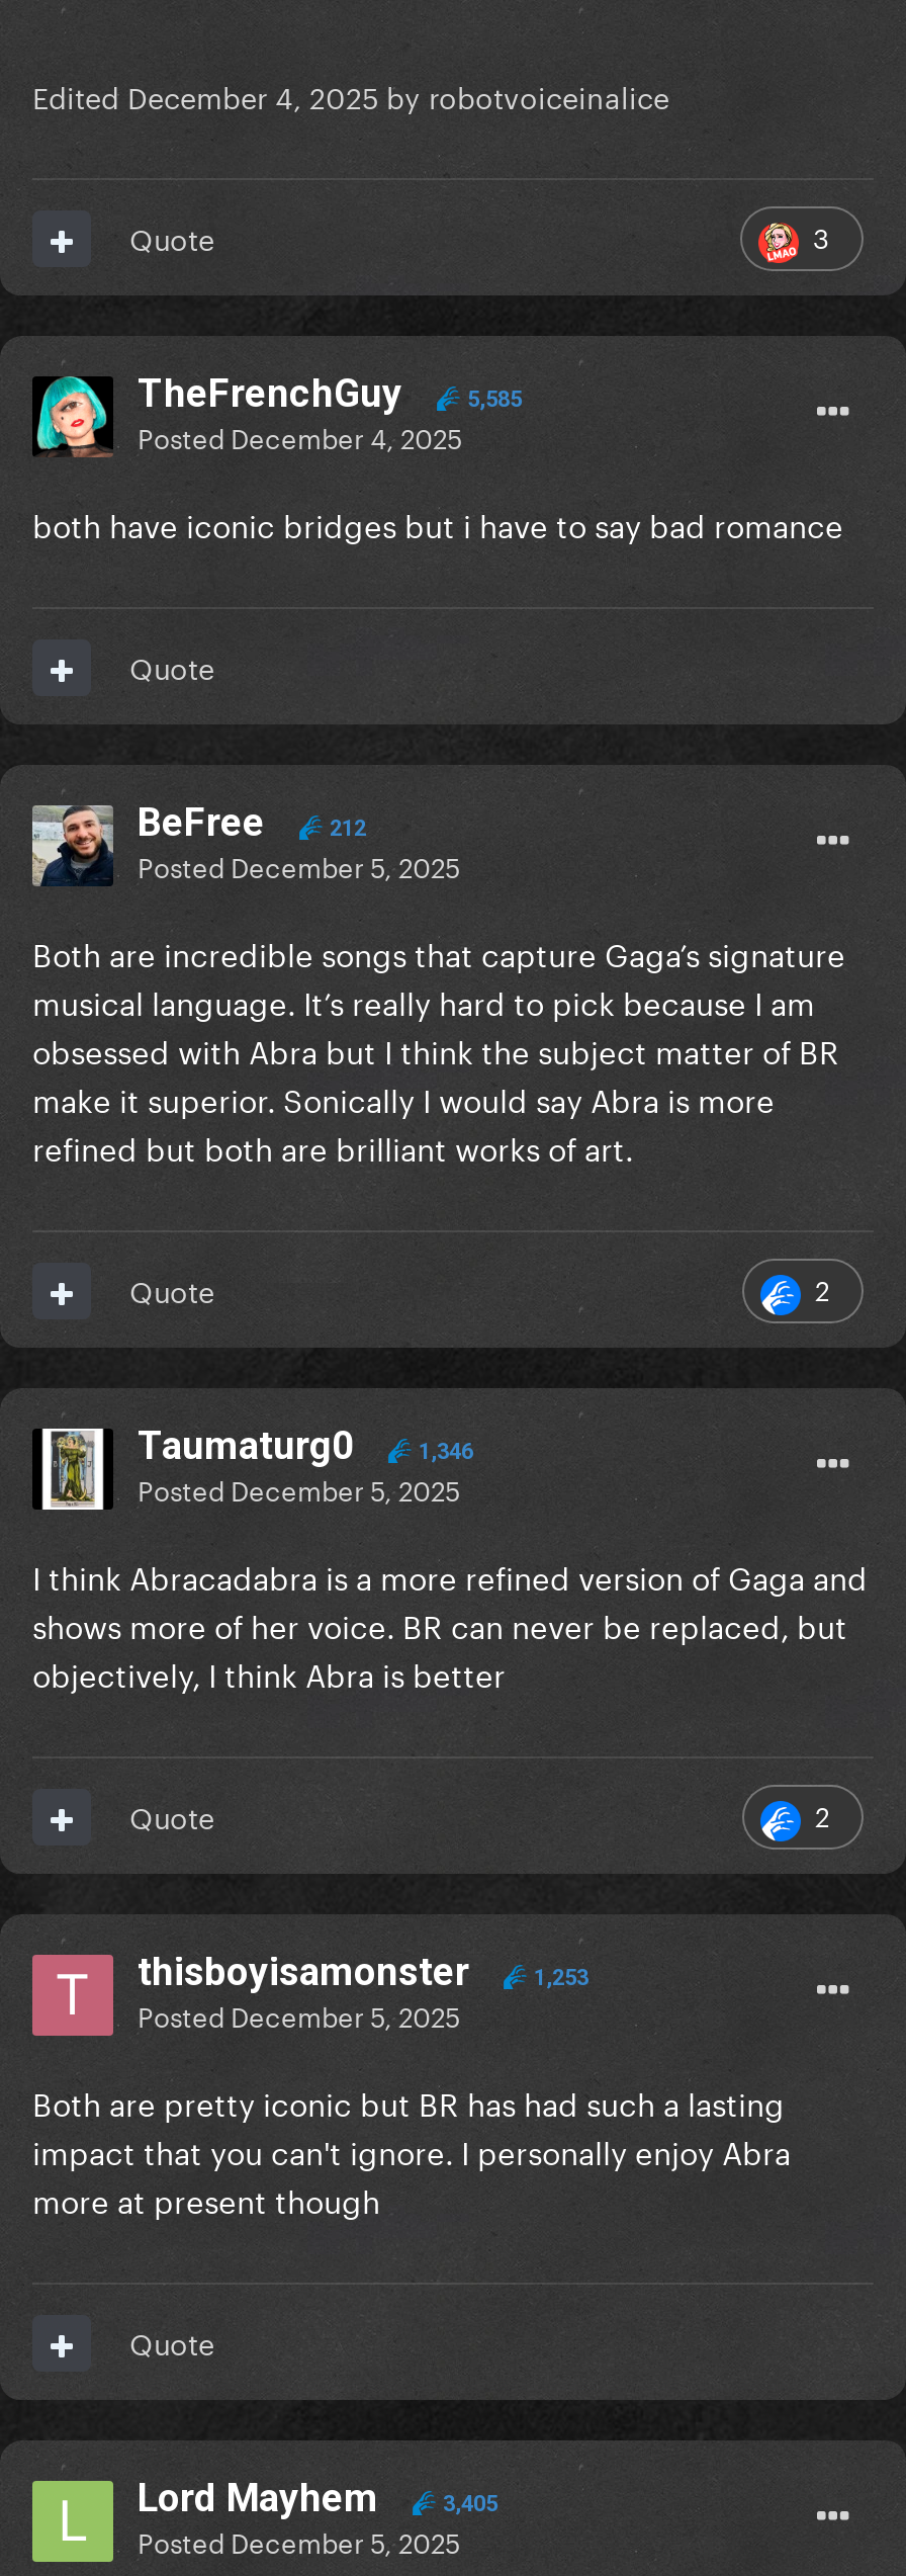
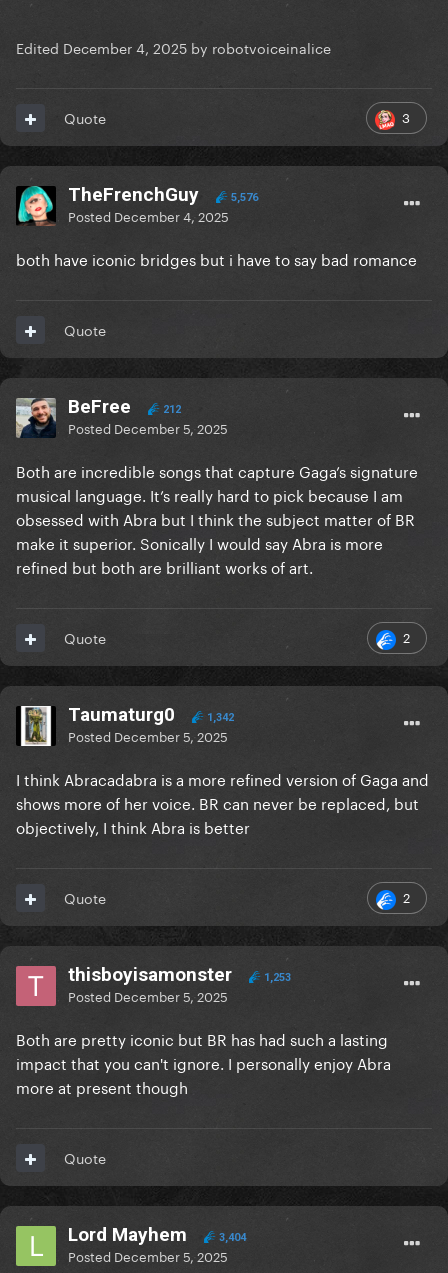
[461,387,522,414] 5,585 -> [228,191,258,204] 5,576
[413,1440,473,1466] 1,346 -> [204,711,234,724] 1,342
[437,2492,497,2518] 3,405 -> [216,1231,246,1244] 3,404

